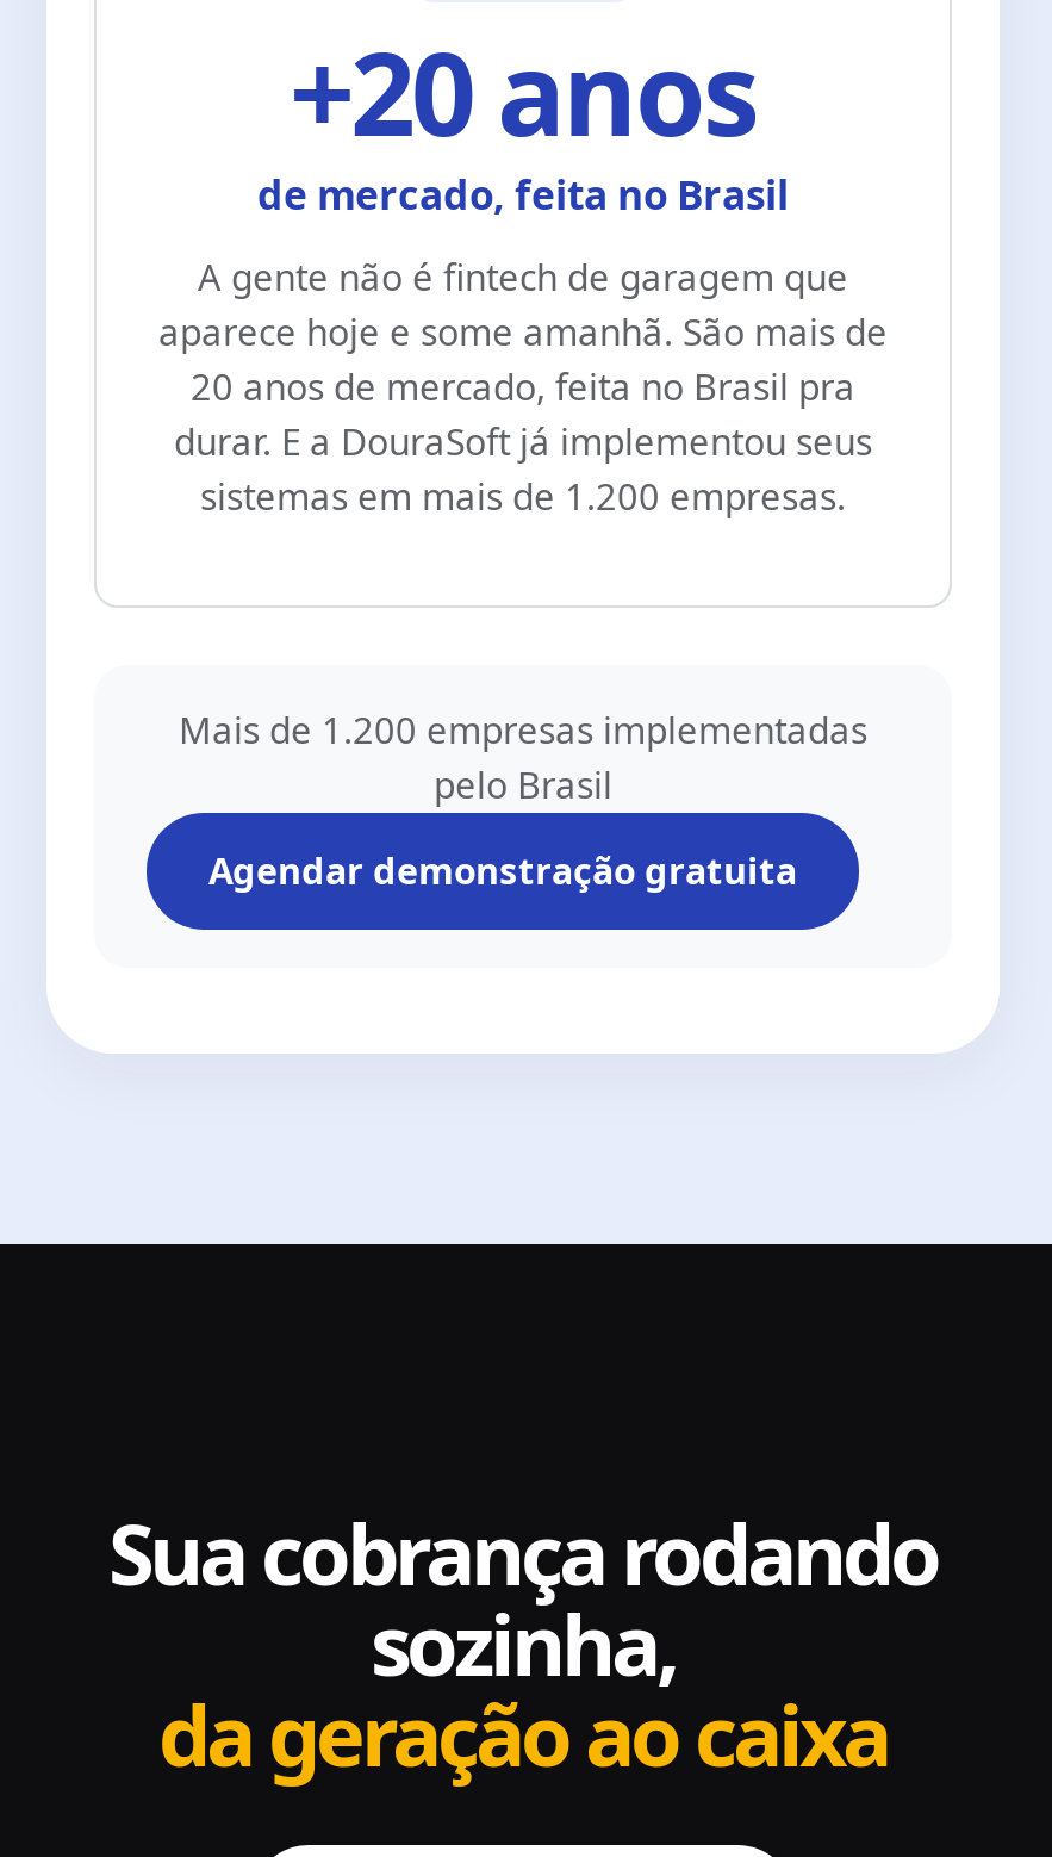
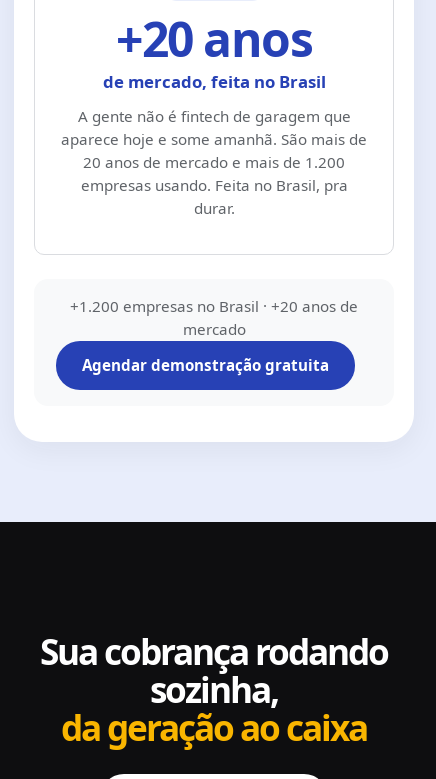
[174,363,872,520] 20 anos de mercado, feita no Brasil pra | durar. E a DouraSoft já implementou seus | sistemas em mais de 1.200 empresas. -> [80,152,347,218] 20 anos de mercado e mais de 1.200 | empresas usando. Feita no Brasil, pra | durar.
[179,706,867,809] Mais de 1.200 empresas implementadas | pelo Brasil -> [70,296,358,339] +1.200 empresas no Brasil · +20 anos de | mercado

